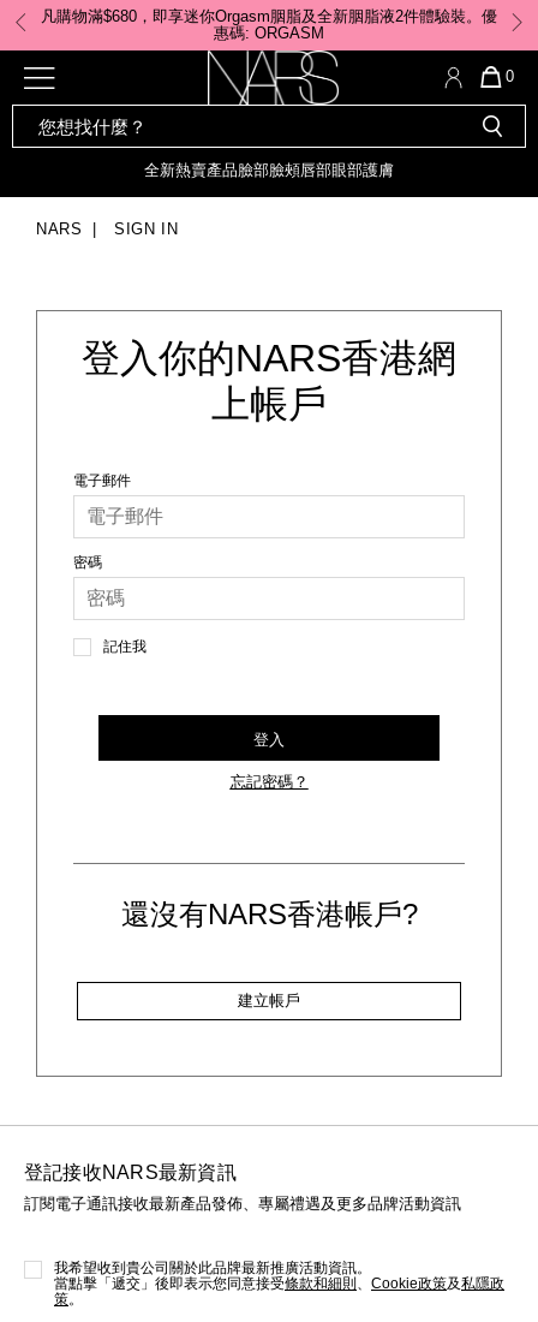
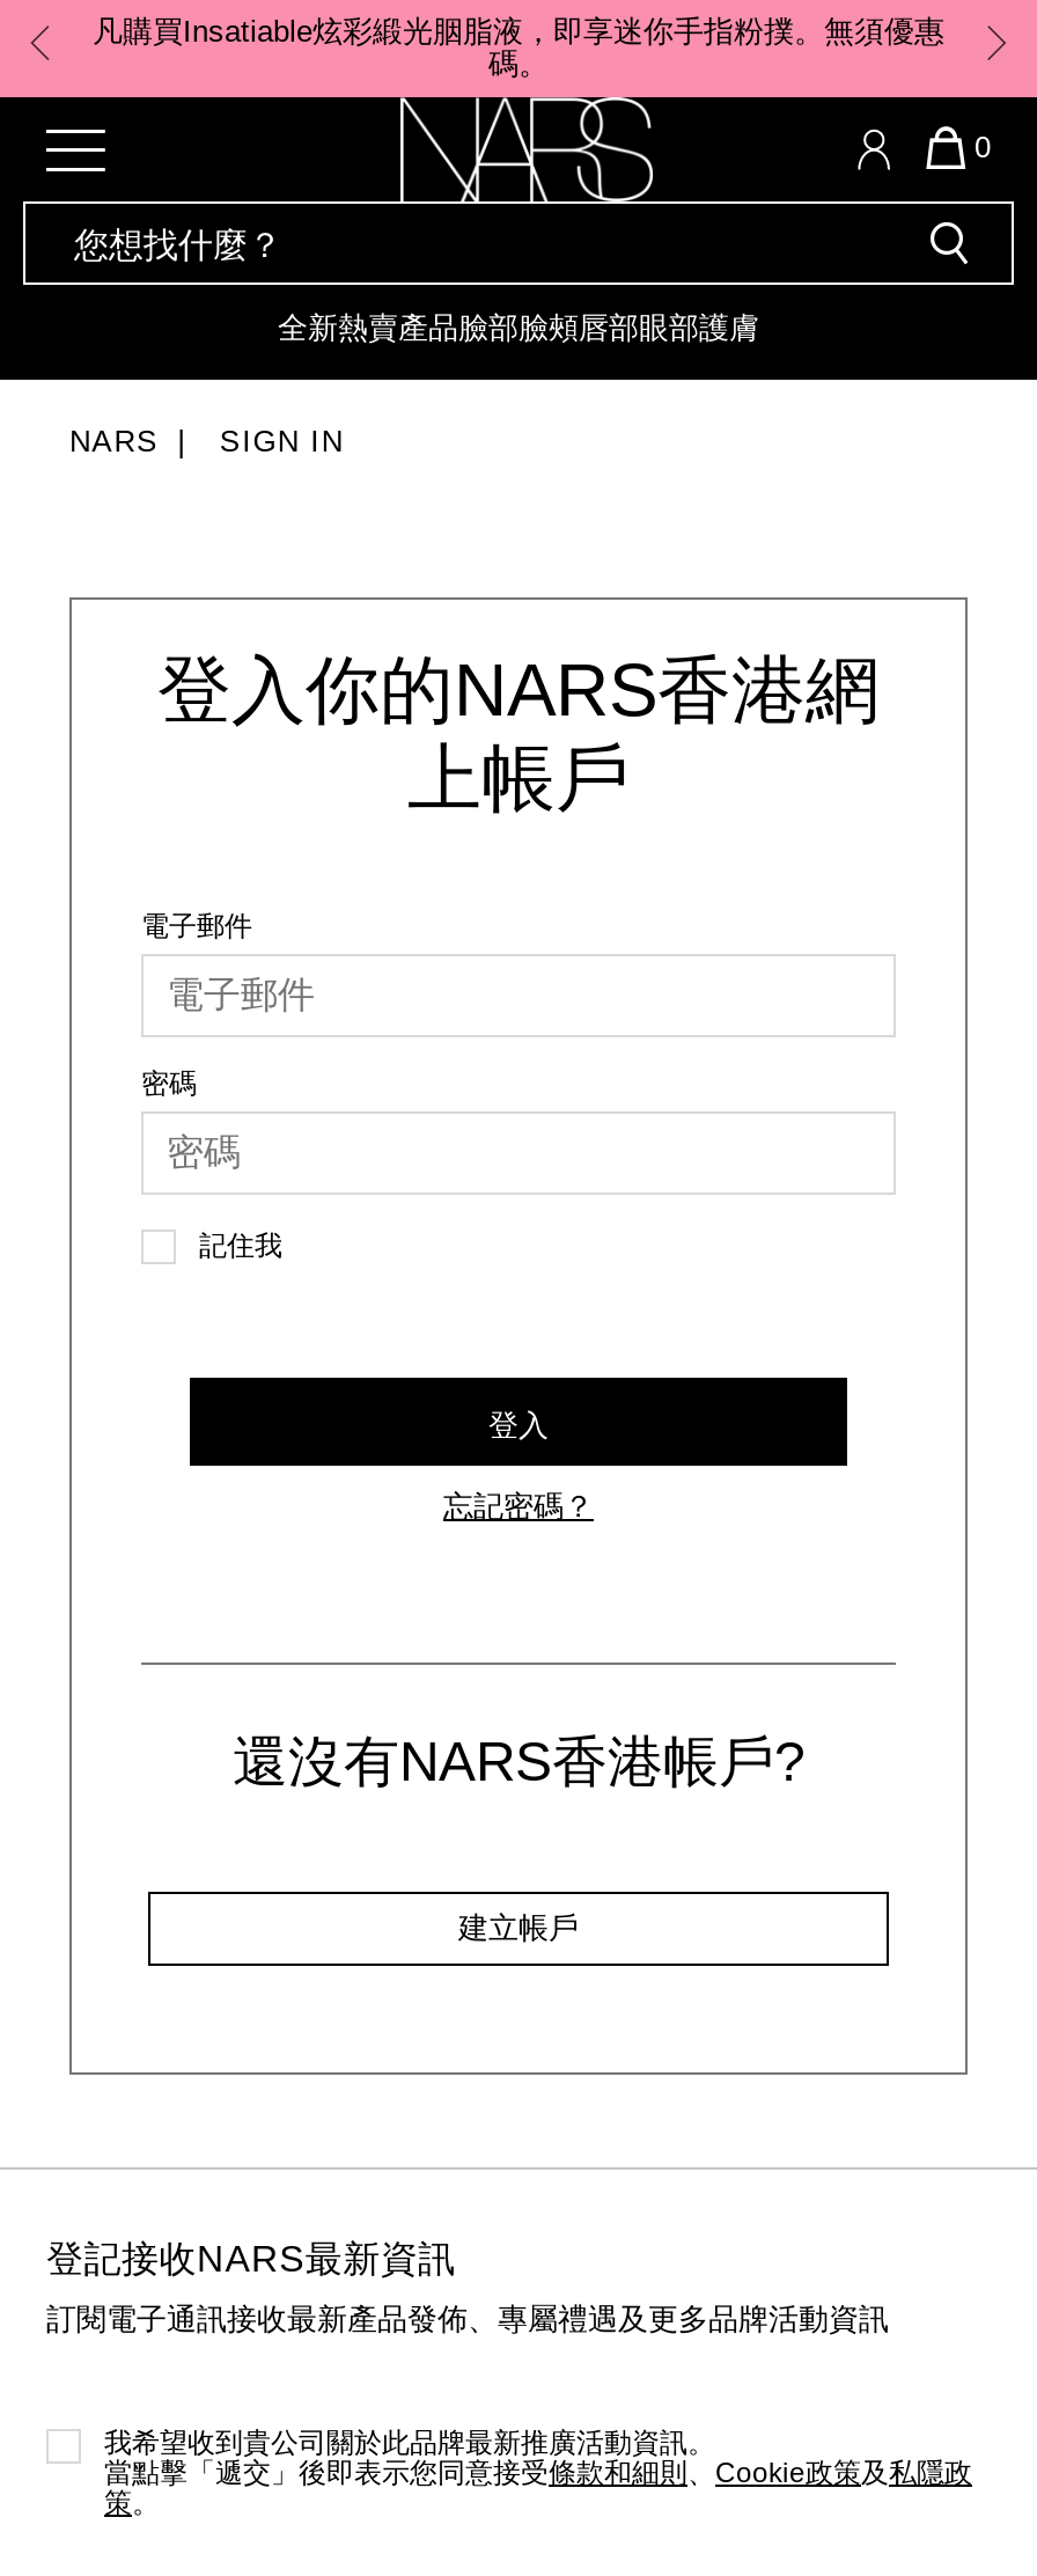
[41,7,497,42] 凡購物滿$680，即享迷你Orgasm胭脂及全新胭脂液2件體驗裝。優 | 惠碼: ORGASM -> [93,14,944,81] 凡購買Insatiable炫彩緞光胭脂液，即享迷你手指粉撲。無須優惠 | 碼。

